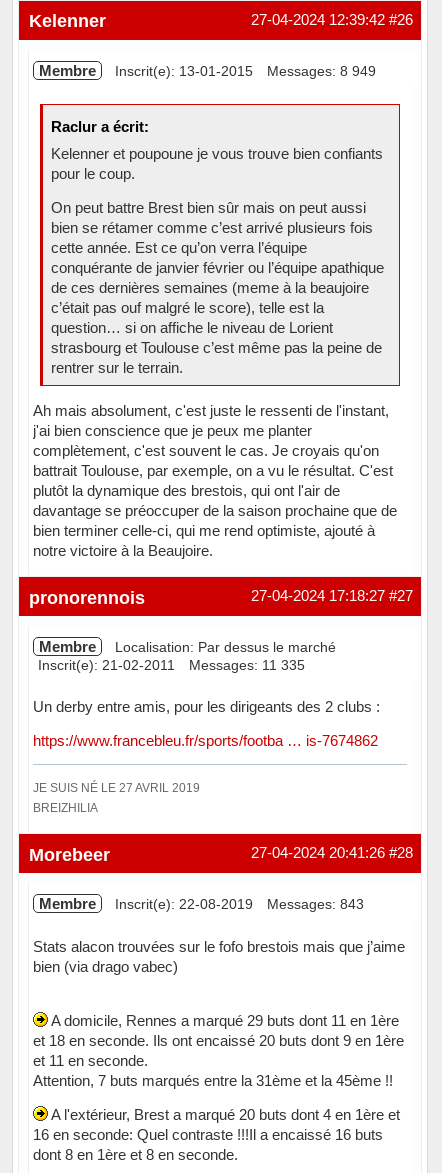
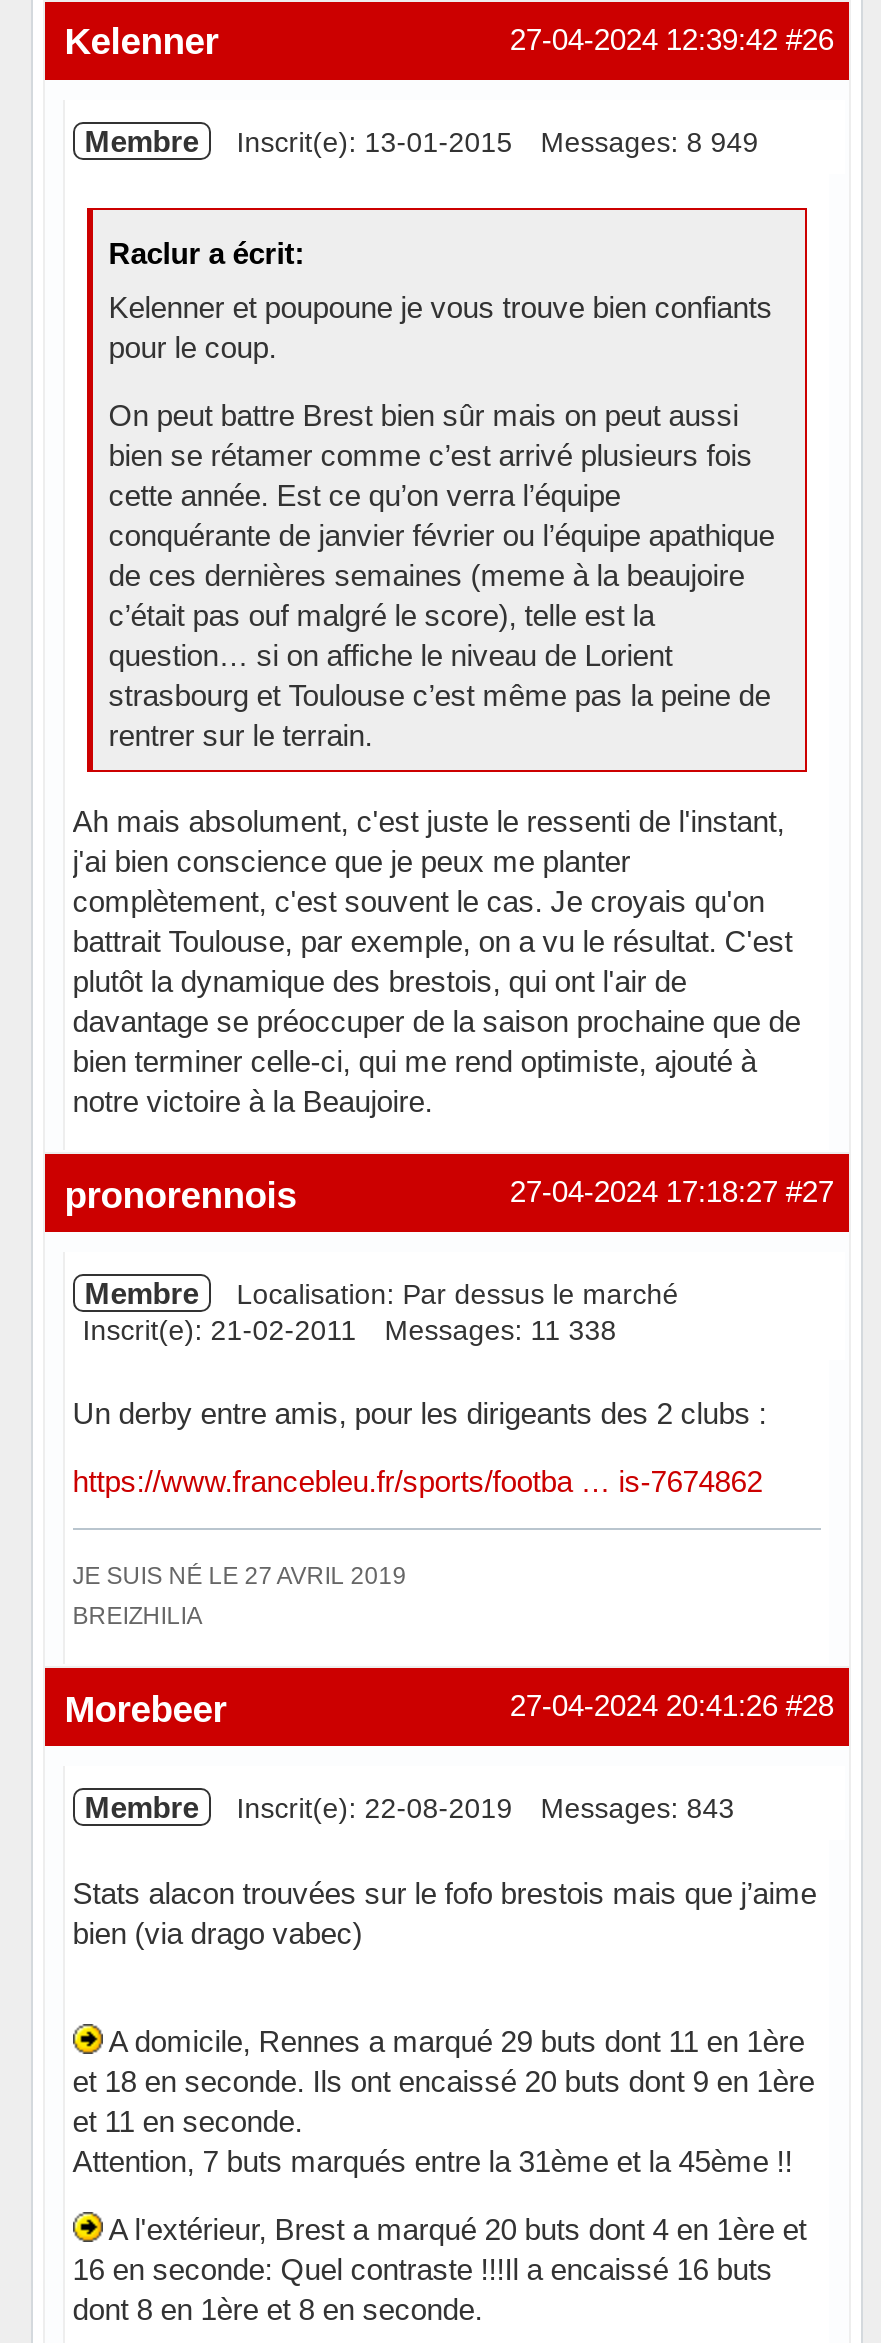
[38,657,305,673] Inscrit(e): 21-02-2011 Messages: 11 335 -> [82,1314,616,1346] Inscrit(e): 21-02-2011 Messages: 11 338

